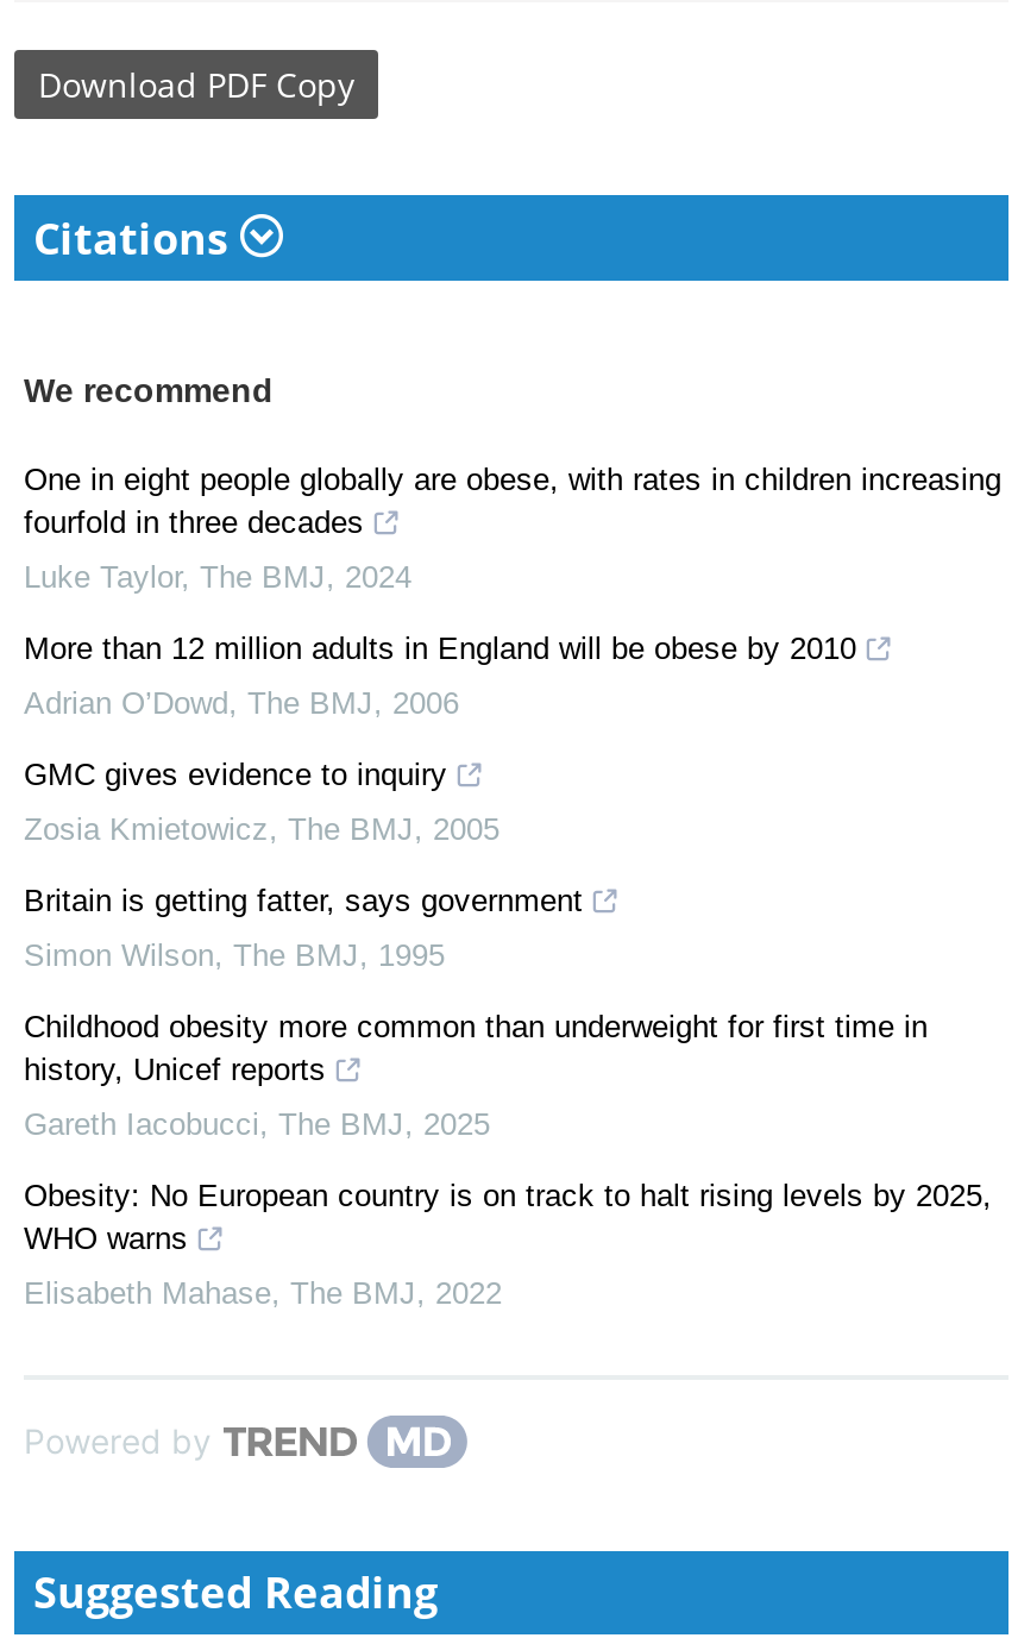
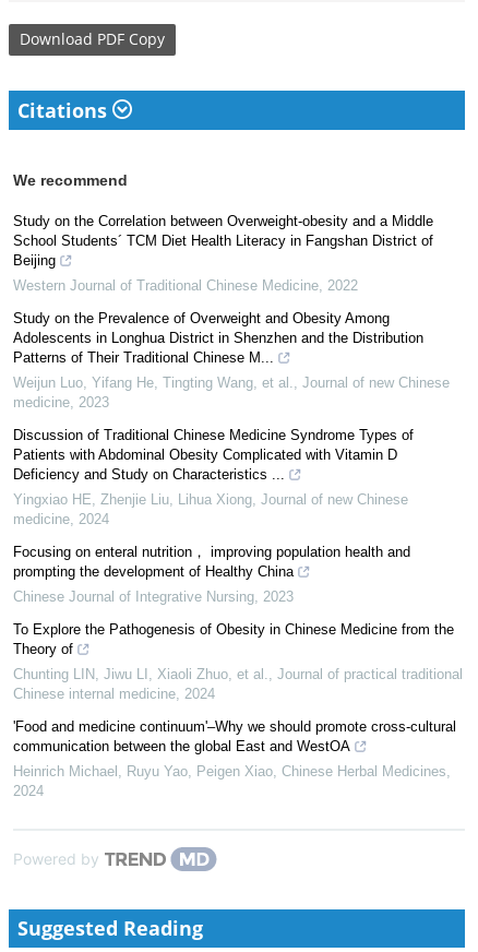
[24,462,1001,540] One in eight people globally are obese, with rates in children increasing | fourfold in three decades -> [13,212,433,268] Study on the Correlation between Overweight-obesity and a Middle | School Students´ TCM Diet Health Literacy in Fangshan District of | Beijing
[24,559,411,595] Luke Taylor, The BMJ, 2024 -> [13,277,358,293] Western Journal of Traditional Chinese Medicine, 2022
[24,631,856,666] More than 12 million adults in England will be obese by 2010 -> [13,310,423,365] Study on the Prevalence of Overweight and Obesity Among | Adolescents in Longhua District in Shenzhen and the Distribution | Patterns of Their Traditional Chinese M...
[24,685,459,721] Adrian O’Dowd, The BMJ, 2006 -> [13,374,450,410] Weijun Luo, Yifang He, Tingting Wang, et al., Journal of new Chinese | medicine, 2023
[24,757,447,792] GMC gives evidence to inquiry -> [13,426,414,482] Discussion of Traditional Chinese Medicine Syndrome Types of | Patients with Abdominal Obesity Complicated with Vitamin D | Deficiency and Study on Characteristics ...
[24,812,499,847] Zosia Kmietowicz, The BMJ, 2005 -> [13,491,408,527] Yingxiao HE, Zhenjie Liu, Lihua Xiong, Journal of new Chinese | medicine, 2024
[24,883,583,919] Britain is getting fatter, says government -> [13,543,410,579] Focusing on enteral nutrition， improving population health and | prompting the development of Healthy China
[24,938,445,973] Simon Wilson, The BMJ, 1995 -> [13,588,294,604] Chinese Journal of Integrative Nursing, 2023
[24,1009,928,1087] Childhood obesity more common than underweight for first time in | history, Unicef reports -> [13,621,454,657] To Explore the Pathogenesis of Obesity in Chinese Medicine from the | Theory of
[24,1107,490,1142] Gareth Iacobucci, The BMJ, 2025 -> [13,666,463,702] Chunting LIN, Jiwu LI, Xiaoli Zhuo, et al., Journal of practical traditional | Chinese internal medicine, 2024
[24,1178,992,1256] Obesity: No European country is on track to halt rising levels by 2025, | WHO warns -> [13,718,456,754] 'Food and medicine continuum'–Why we should promote cross-cultural | communication between the global East and WestOA
[24,1275,502,1311] Elisabeth Mahase, The BMJ, 2022 -> [13,763,451,799] Heinrich Michael, Ruyu Yao, Peigen Xiao, Chinese Herbal Medicines, | 2024

